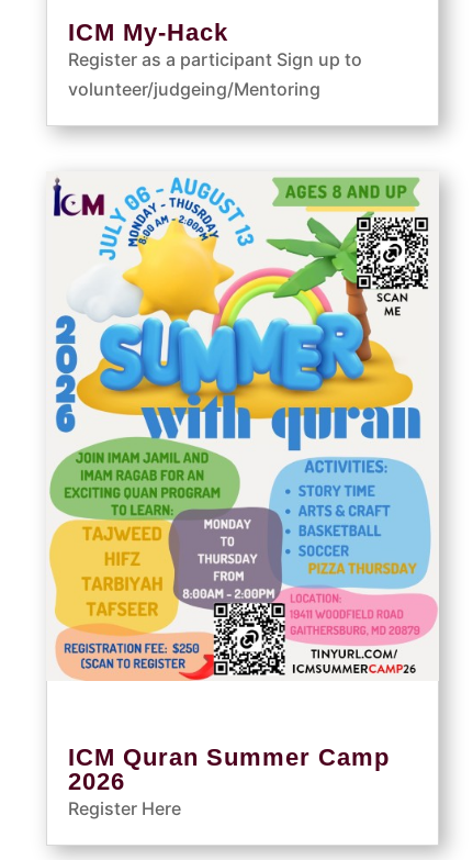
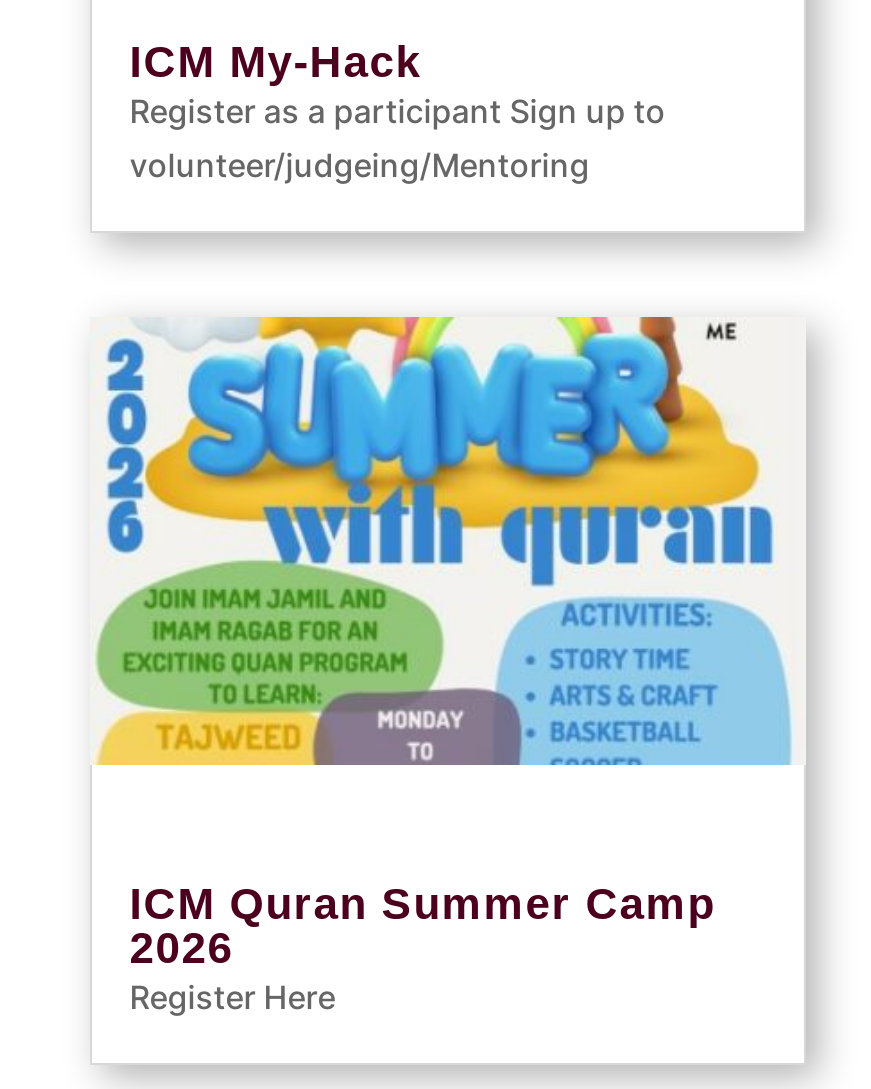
[48,176,438,681] [image] -> [94,314,792,768] [image]

